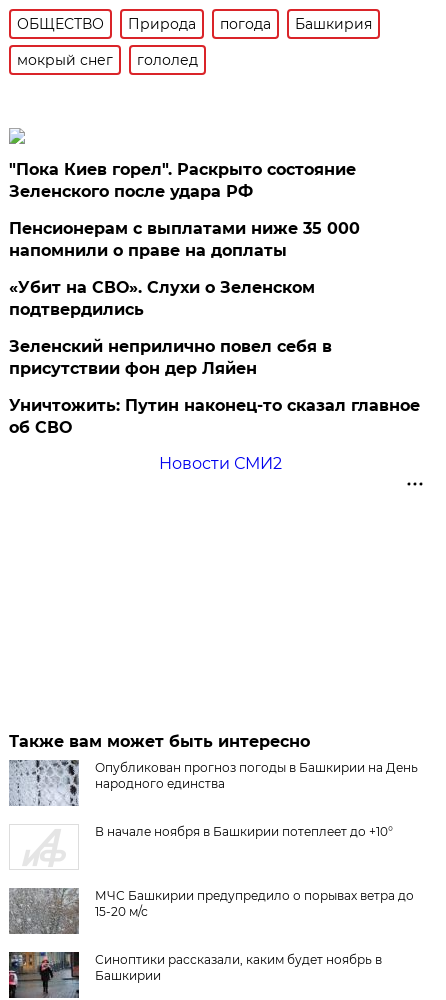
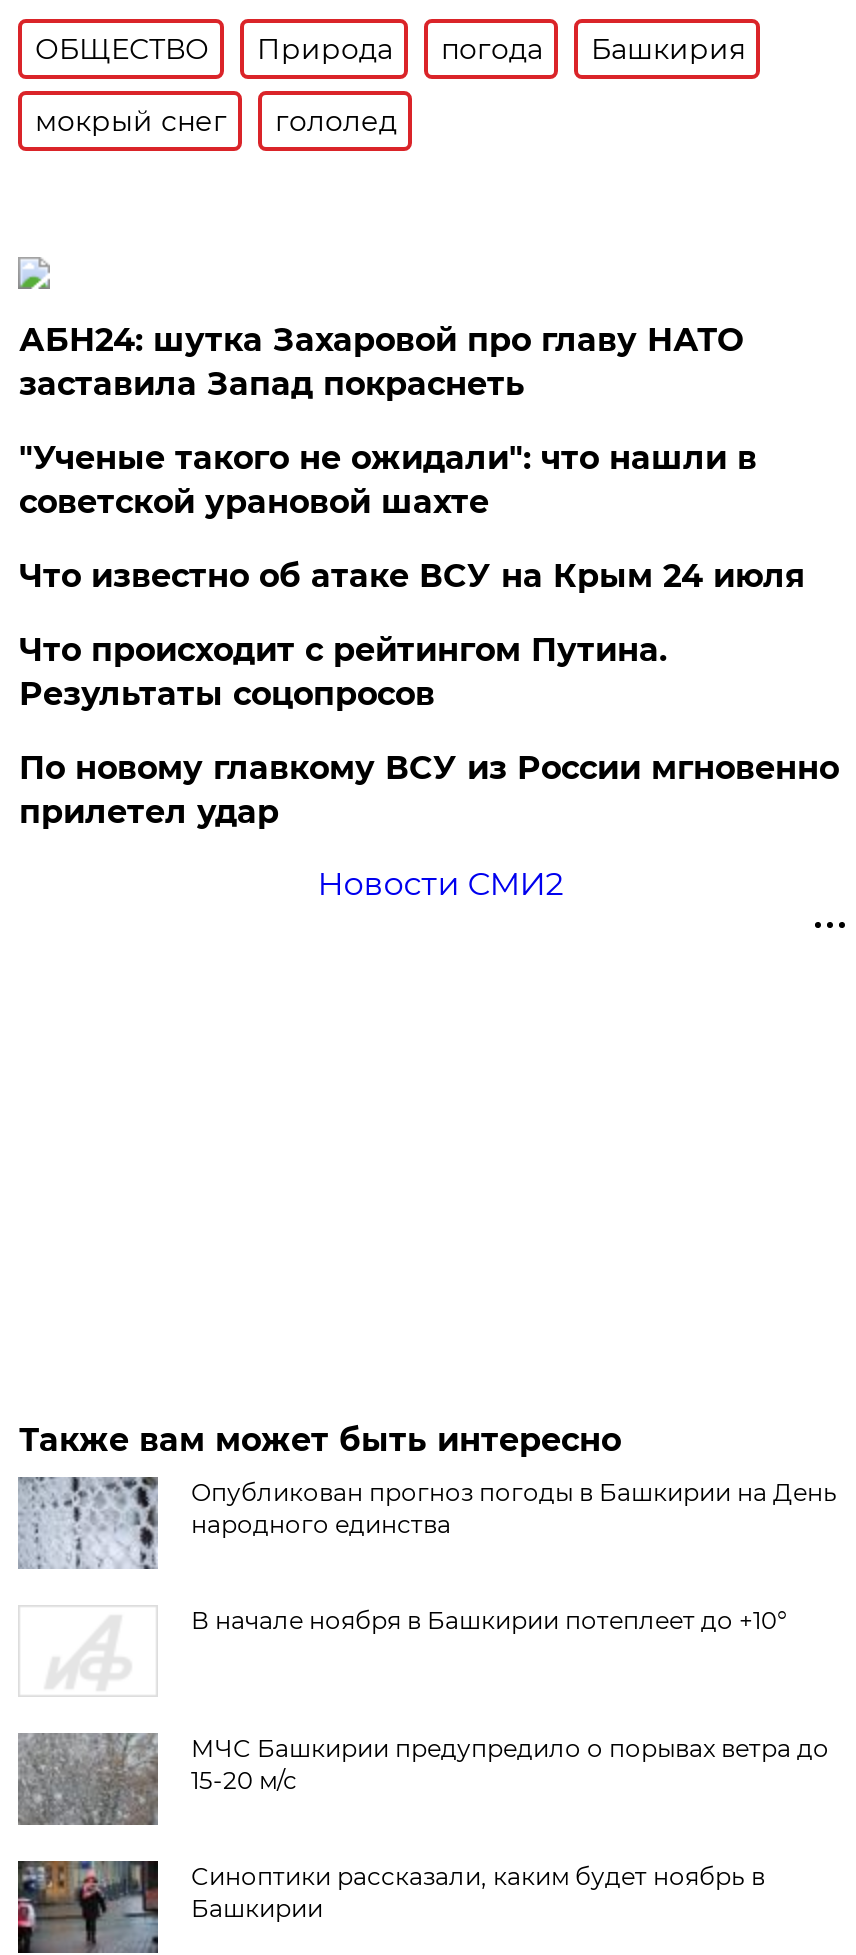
[9,160,356,201] "Пока Киев горел". Раскрыто состояние | Зеленского после удара РФ -> [19,321,743,403] АБН24: шутка Захаровой про главу НАТО | заставила Запад покраснеть
[9,219,360,260] Пенсионерам с выплатами ниже 35 000 | напомнили о праве на доплаты -> [19,439,757,521] "Ученые такого не ожидали": что нашли в | советской урановой шахте
[9,278,315,319] «Убит на СВО». Слухи о Зеленском | подтвердились -> [19,557,805,595] Что известно об атаке ВСУ на Крым 24 июля
[9,337,332,378] Зеленский неприлично повел cебя в | присутствии фон дер Ляйен -> [19,631,667,713] Что происходит с рейтингом Путина. | Результаты соцопросов
[9,396,420,437] Уничтожить: Путин наконец-то сказал главное | об СВО -> [19,749,839,831] По новому главкому ВСУ из России мгновенно | прилетел удар

